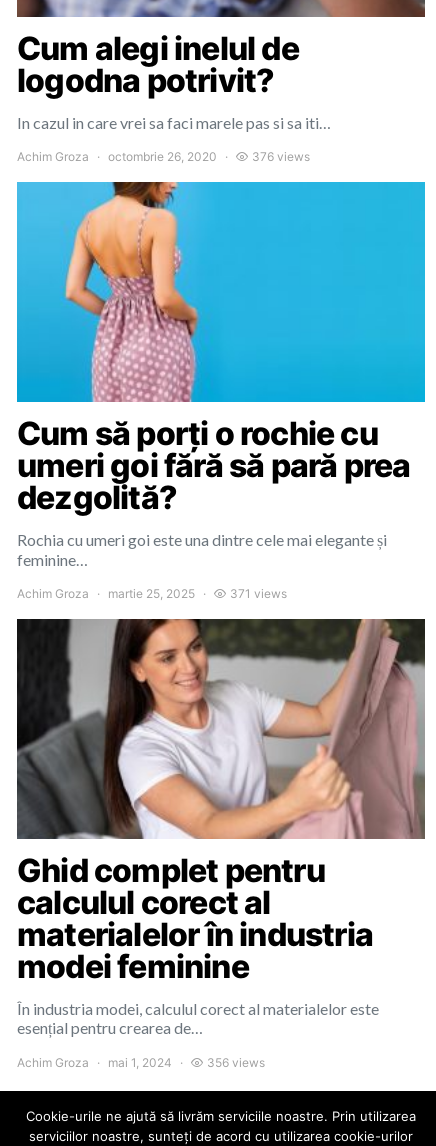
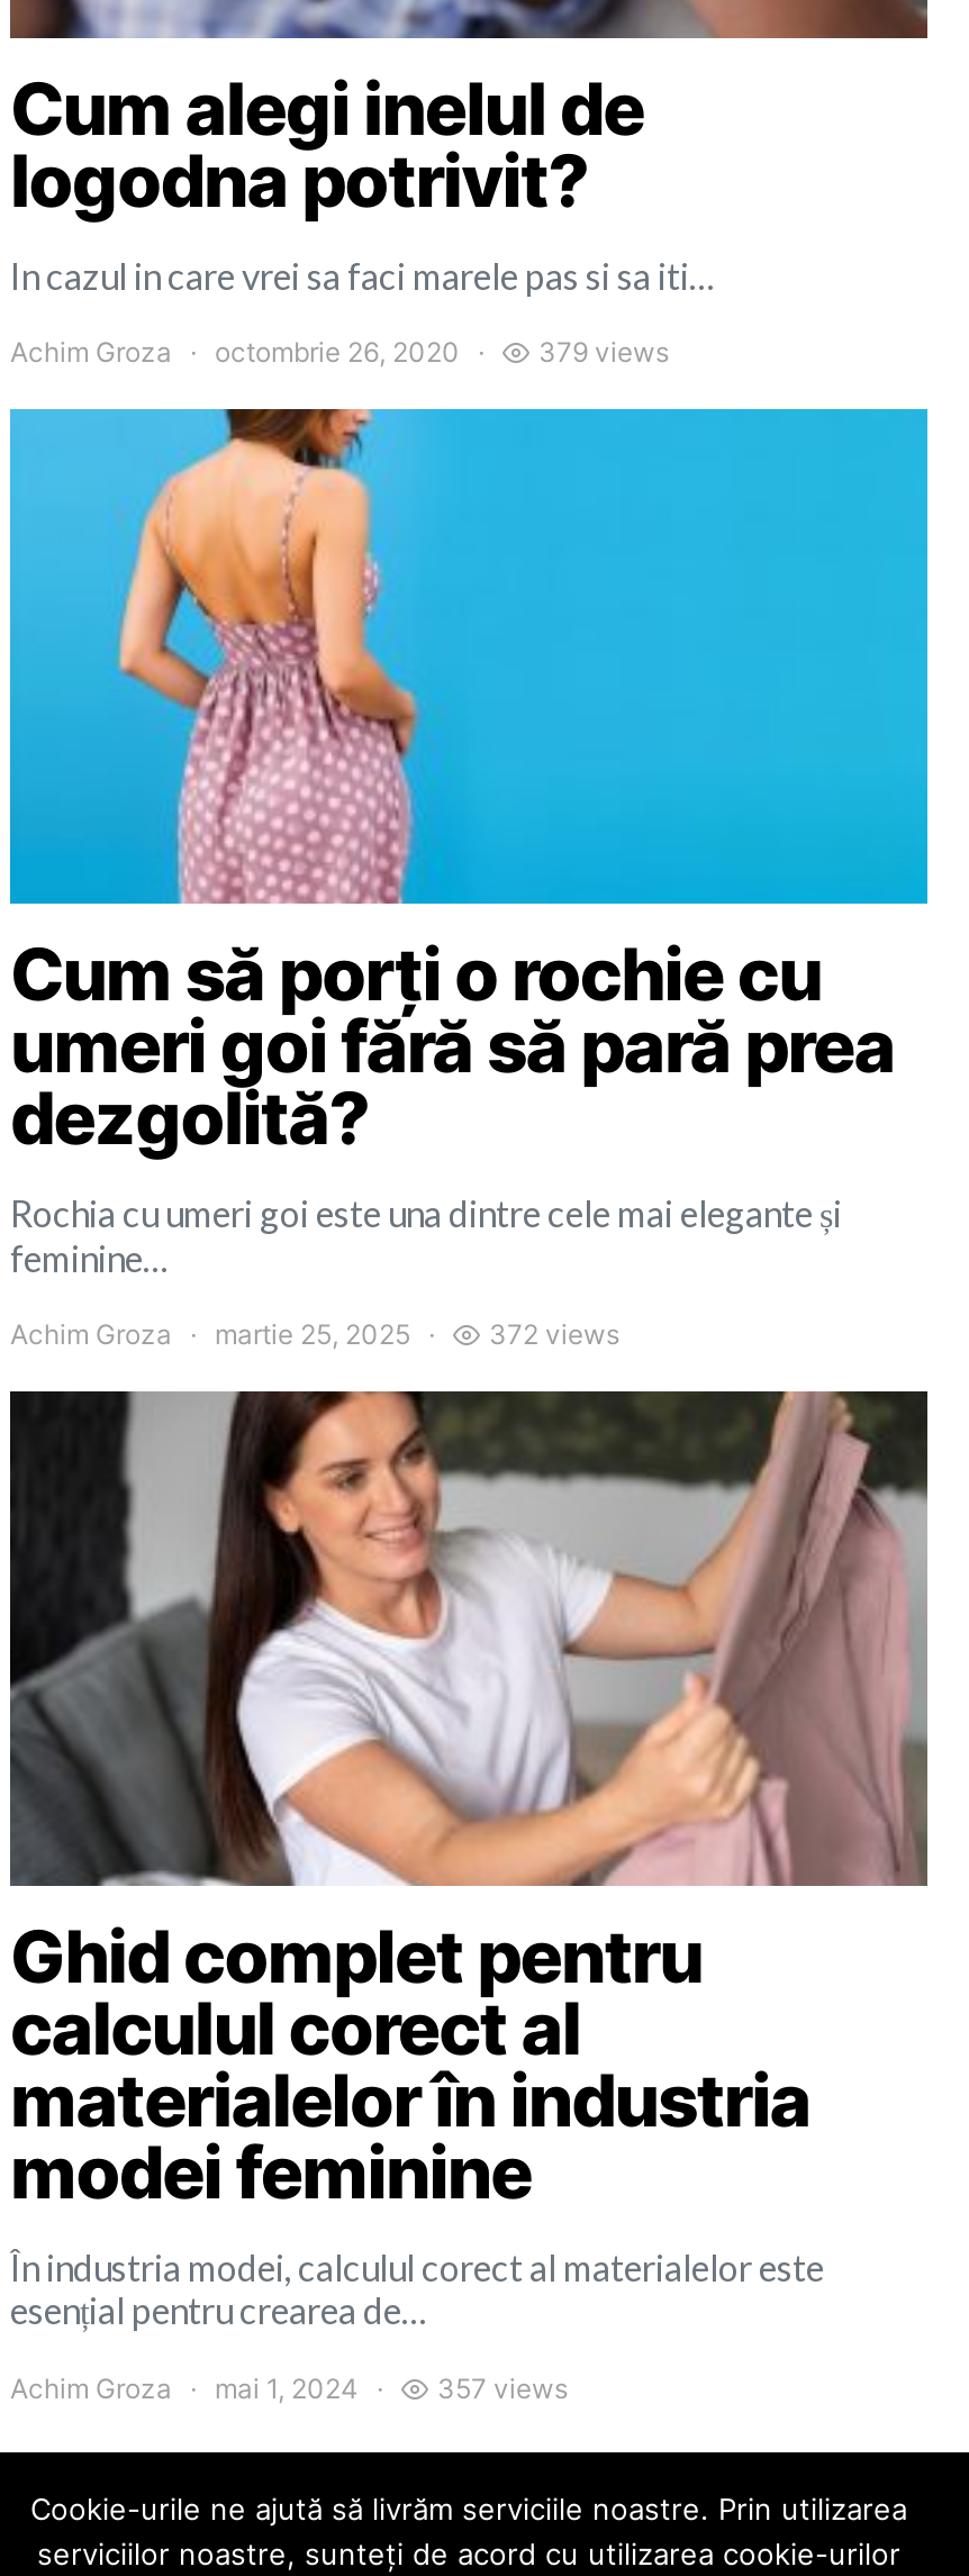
[252,149,310,164] 376 views -> [538,335,669,369] 379 views
[230,586,287,601] 371 views -> [489,1317,619,1351] 372 views
[207,1055,265,1070] 356 views -> [437,2371,568,2405] 357 views

